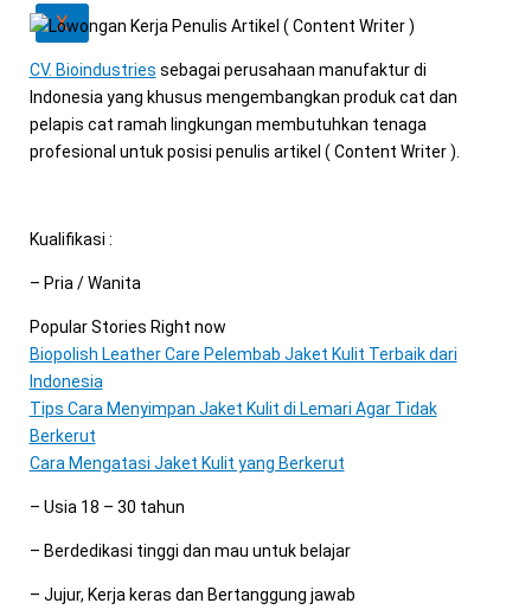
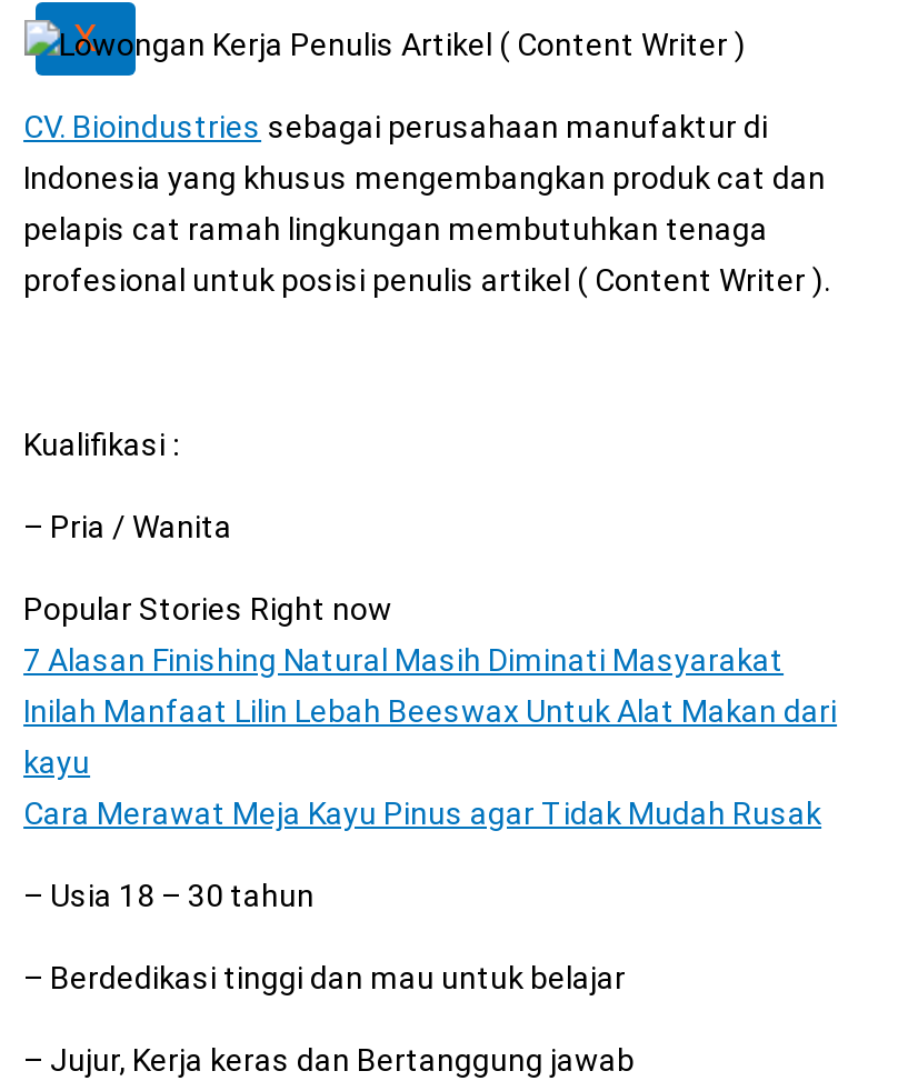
[29,345,457,473] Biopolish Leather Care Pelembab Jaket Kulit Terbaik dari | Indonesia | Tips Cara Menyimpan Jaket Kulit di Lemari Agar Tidak | Berkerut | Cara Mengatasi Jaket Kulit yang Berkerut -> [23,642,837,831] 7 Alasan Finishing Natural Masih Diminati Masyarakat | Inilah Manfaat Lilin Lebah Beeswax Untuk Alat Makan dari | kayu | Cara Merawat Meja Kayu Pinus agar Tidak Mudah Rusak

